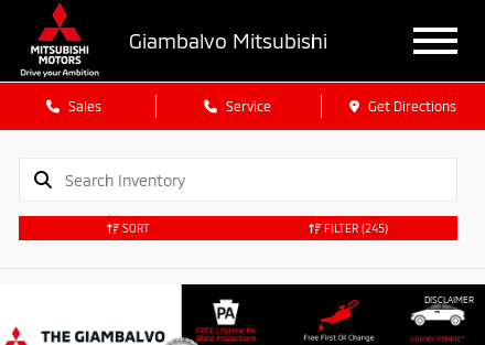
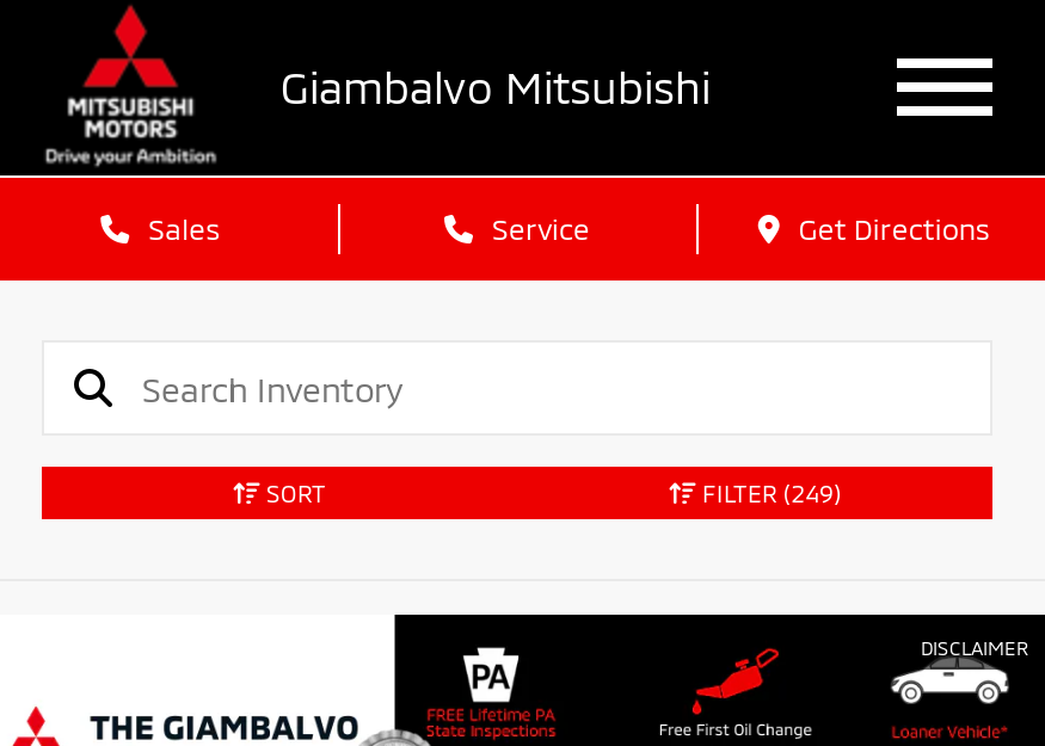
[320,221,387,235] FILTER (245) -> [695,478,841,507] FILTER (249)

